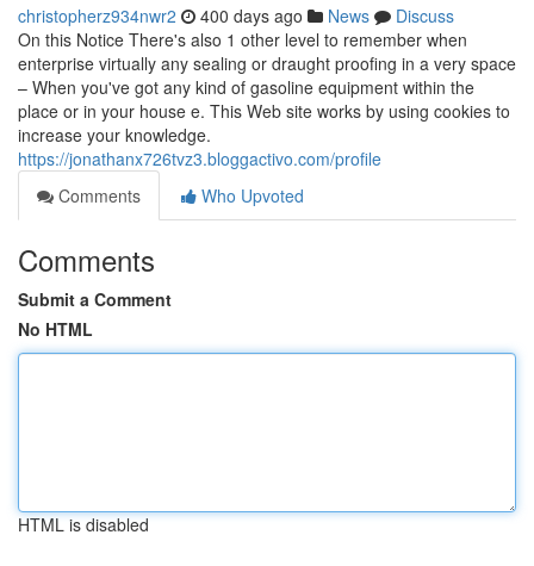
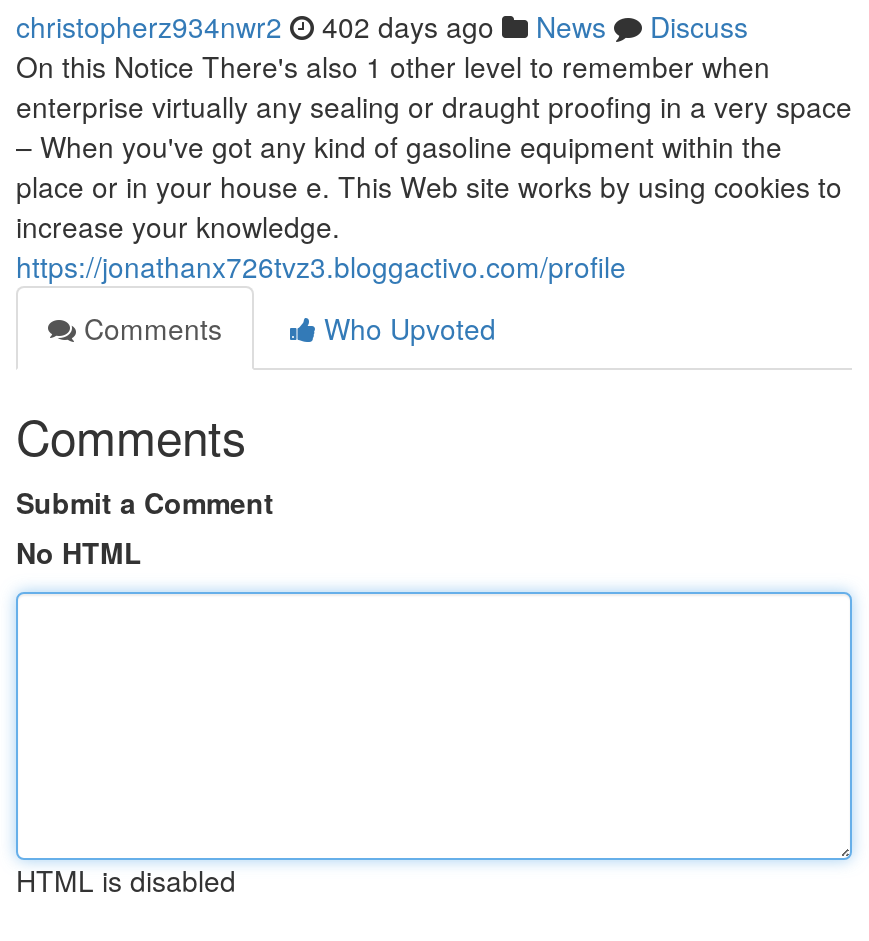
[18,4,454,27] christopherz934nwr2 400 days ago News Discuss -> [16,6,748,46] christopherz934nwr2 402 days ago News Discuss

